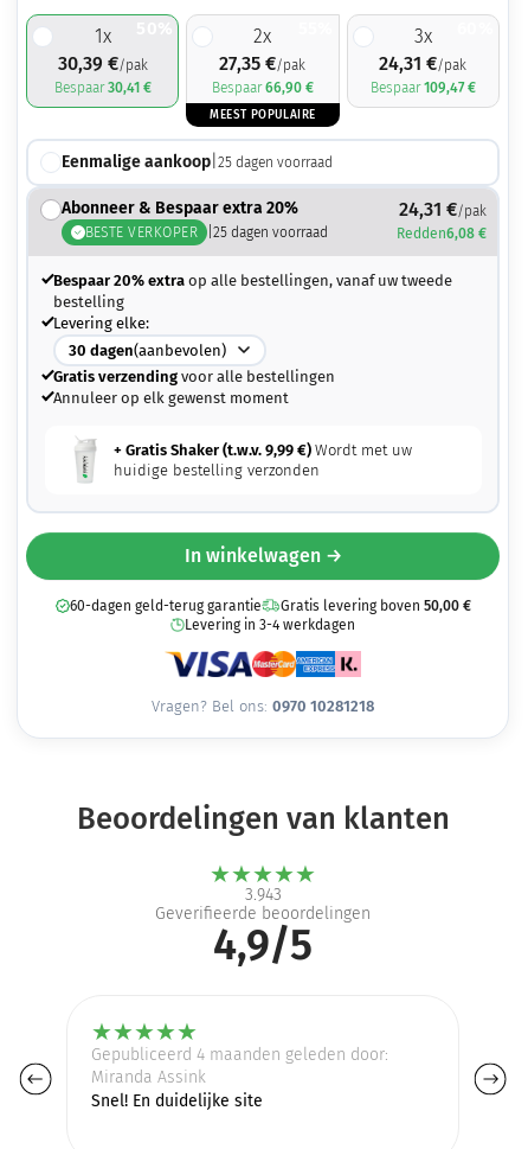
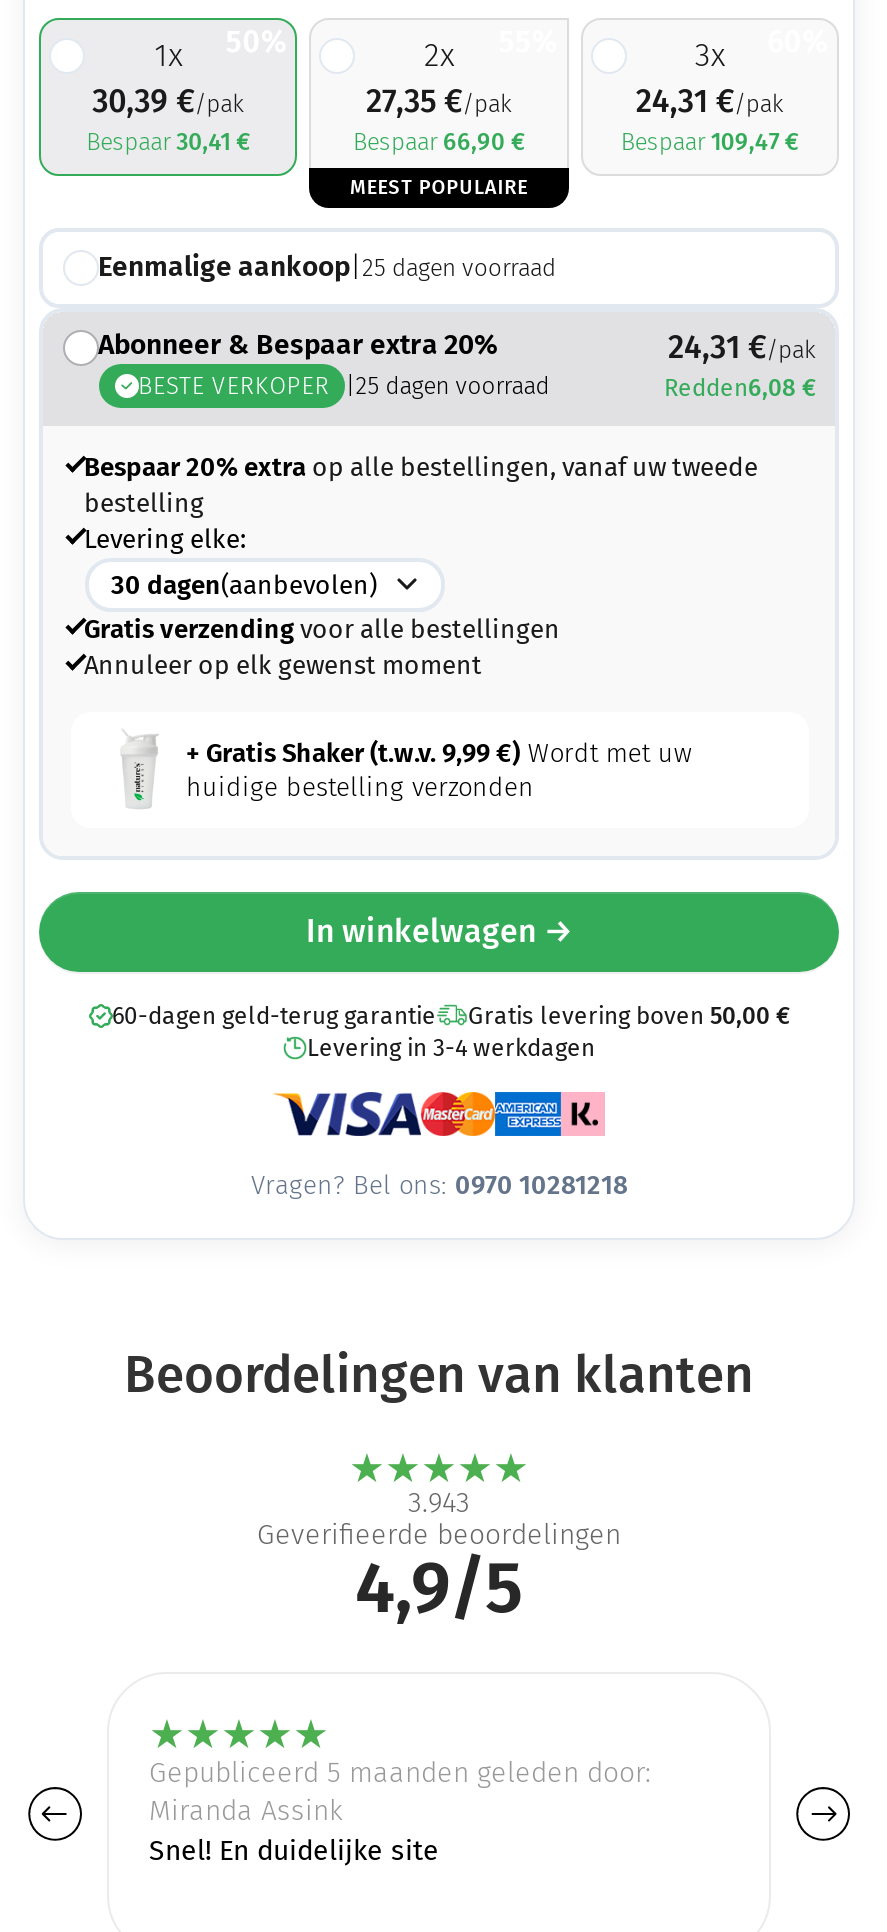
[91,1044,388,1064] Gepubliceerd 4 maanden geleden door: -> [149,1755,651,1789] Gepubliceerd 5 maanden geleden door:

